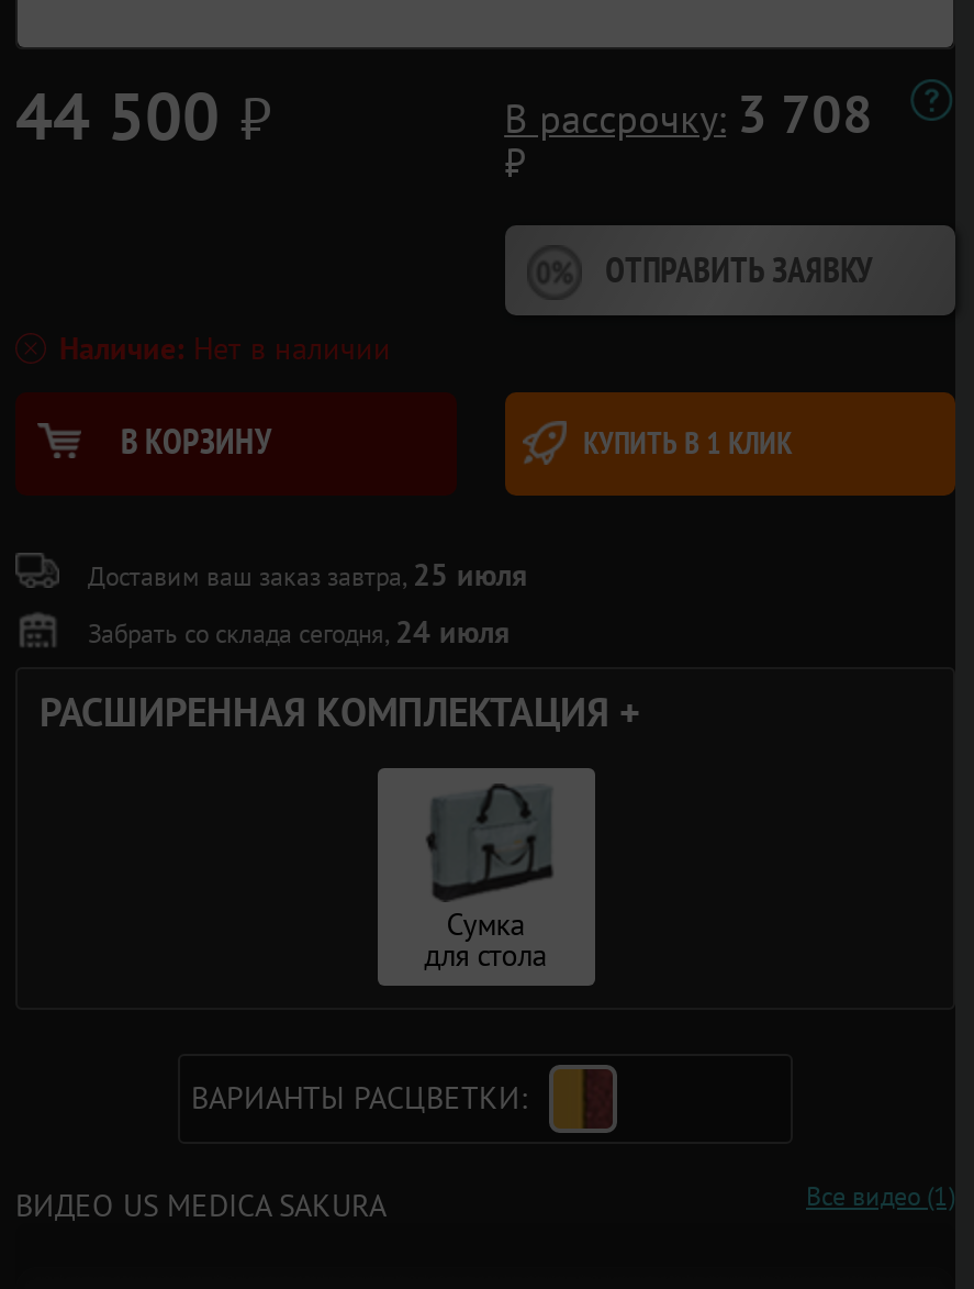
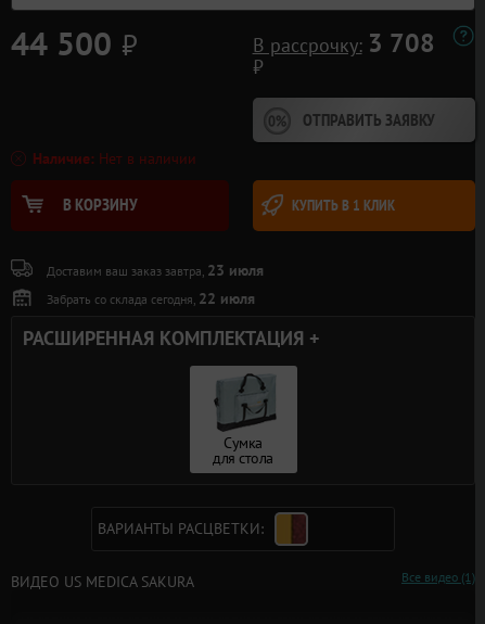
[88,555,527,594] Доставим ваш заказ завтра, 25 июля -> [47,260,264,280] Доставим ваш заказ завтра, 23 июля
[88,612,510,651] Забрать со склада сегодня, 24 июля -> [47,289,255,308] Забрать со склада сегодня, 22 июля

